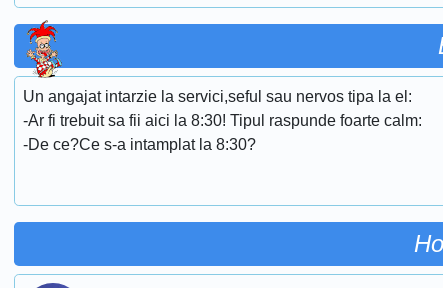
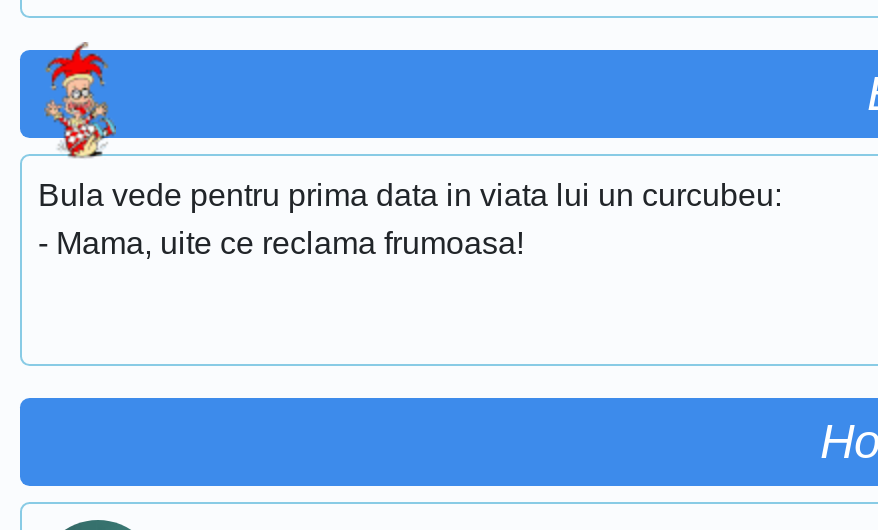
[23,88,422,153] Un angajat intarzie la servici,seful sau nervos tipa la el: | -Ar fi trebuit sa fii aici la 8:30! Tipul raspunde foarte calm: | -De ce?Ce s-a intamplat la 8:30? -> [38,178,782,260] Bula vede pentru prima data in viata lui un curcubeu: | - Mama, uite ce reclama frumoasa!

